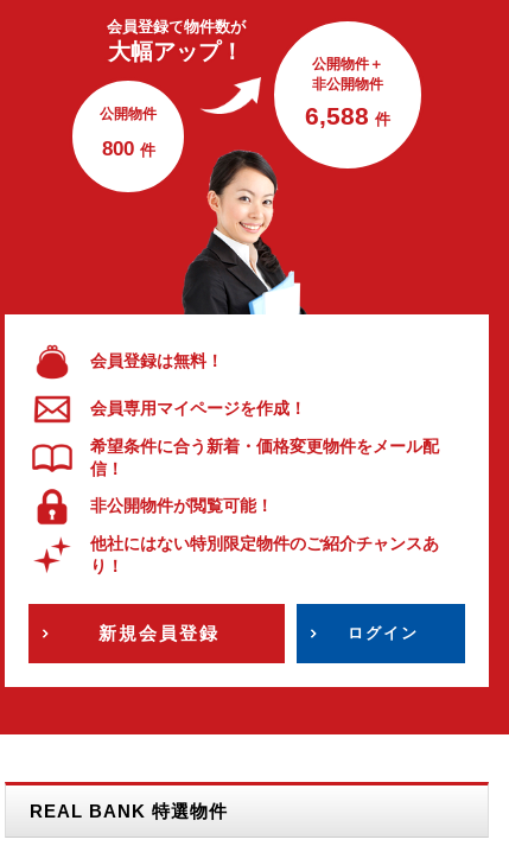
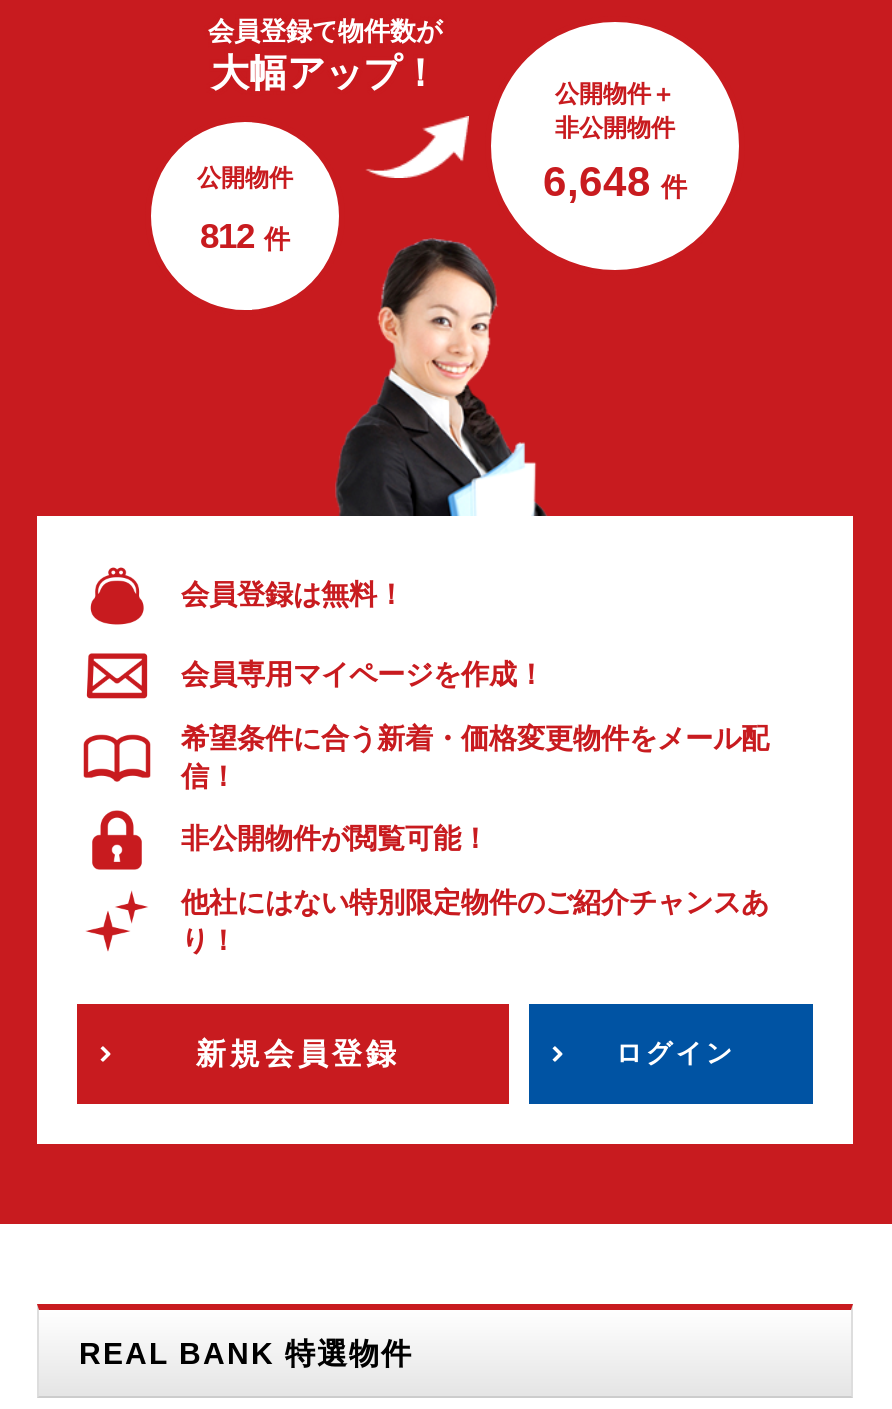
[305,102,390,129] 6,588 件 -> [543,158,687,204] 6,648 件
[101,136,155,160] 800 件 -> [200,216,290,256] 812 件

